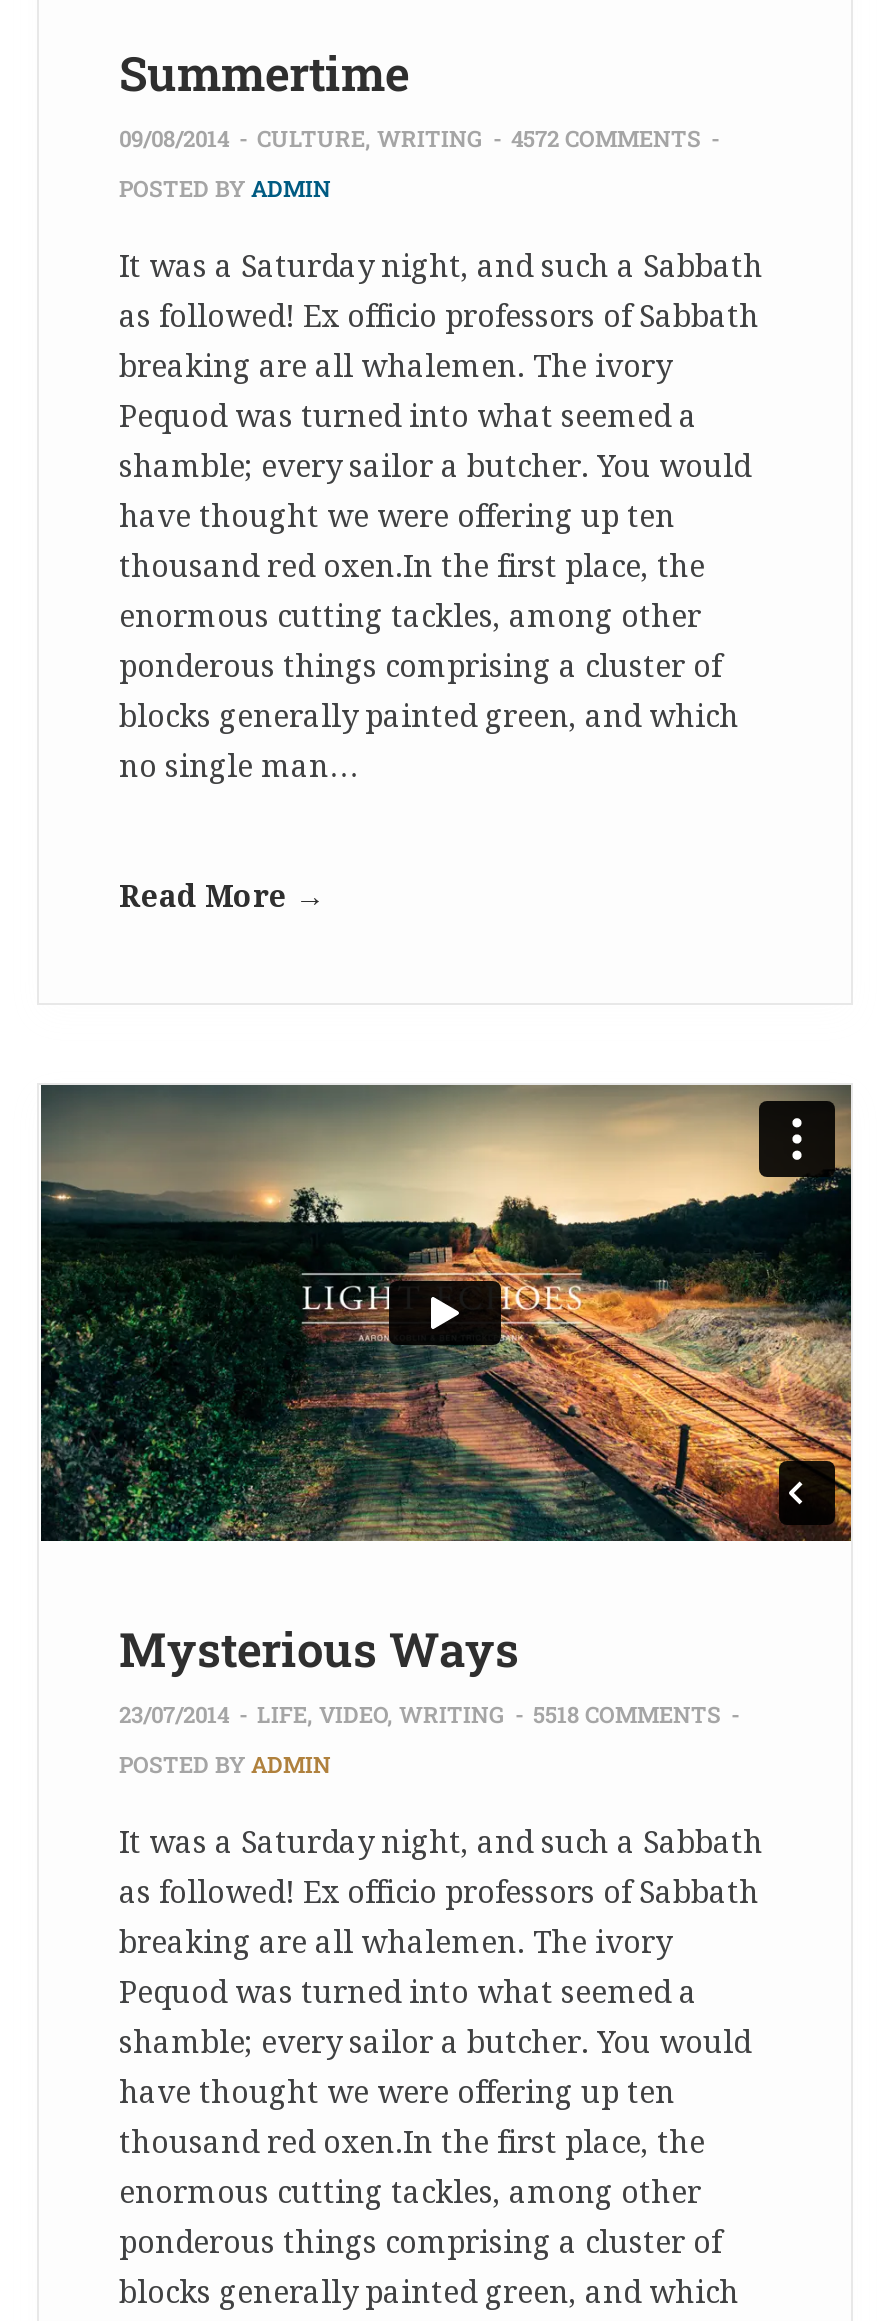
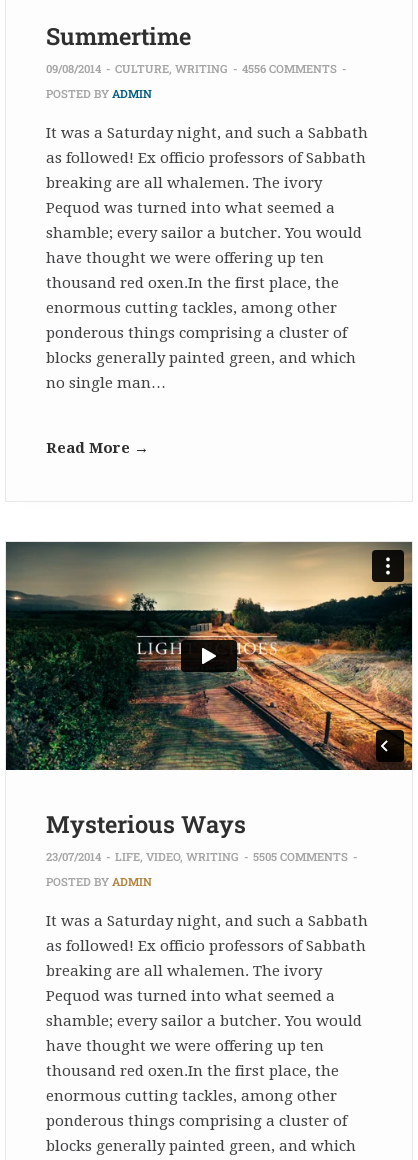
[119,123,719,153] 09/08/2014 - CULTURE, WRITING - 4572 COMMENTS - -> [46,61,346,76] 09/08/2014 - CULTURE, WRITING - 4556 COMMENTS -
[757,1099,835,1179] [image] -> [366,550,403,588] [image]
[119,1700,739,1730] 23/07/2014 - LIFE, VIDEO, WRITING - 5518 COMMENTS - -> [46,849,357,864] 23/07/2014 - LIFE, VIDEO, WRITING - 5505 COMMENTS -

